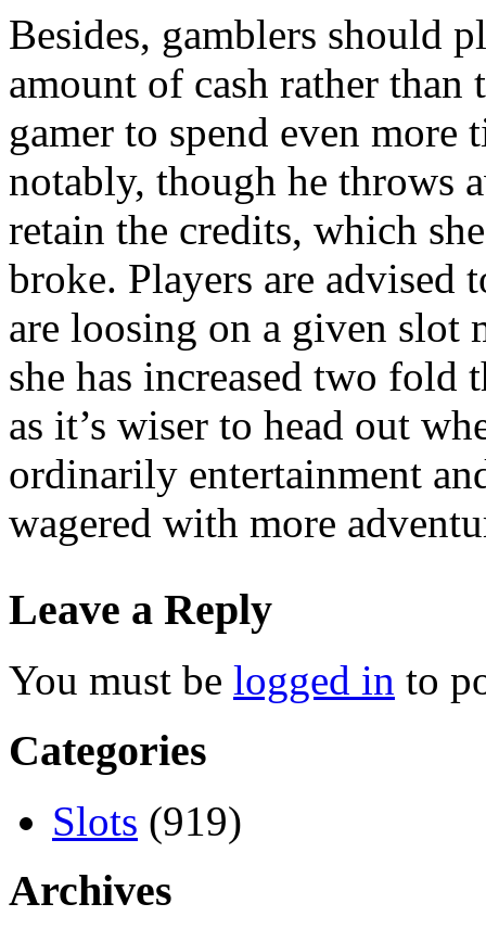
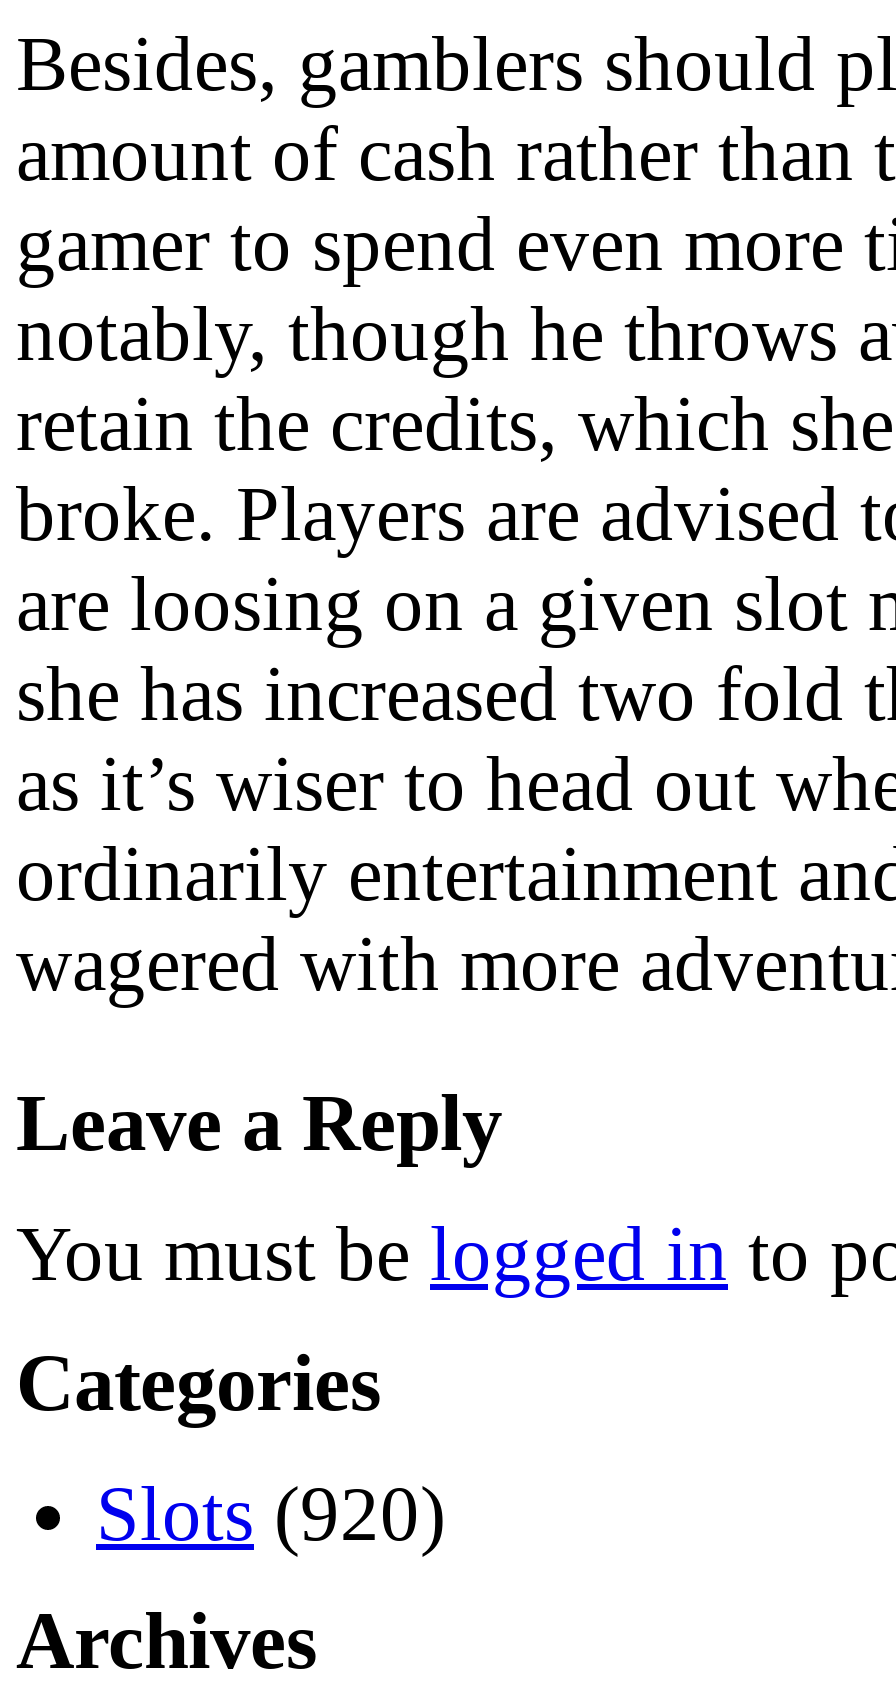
[52,797,242,844] Slots (919) -> [96,1469,446,1555] Slots (920)

